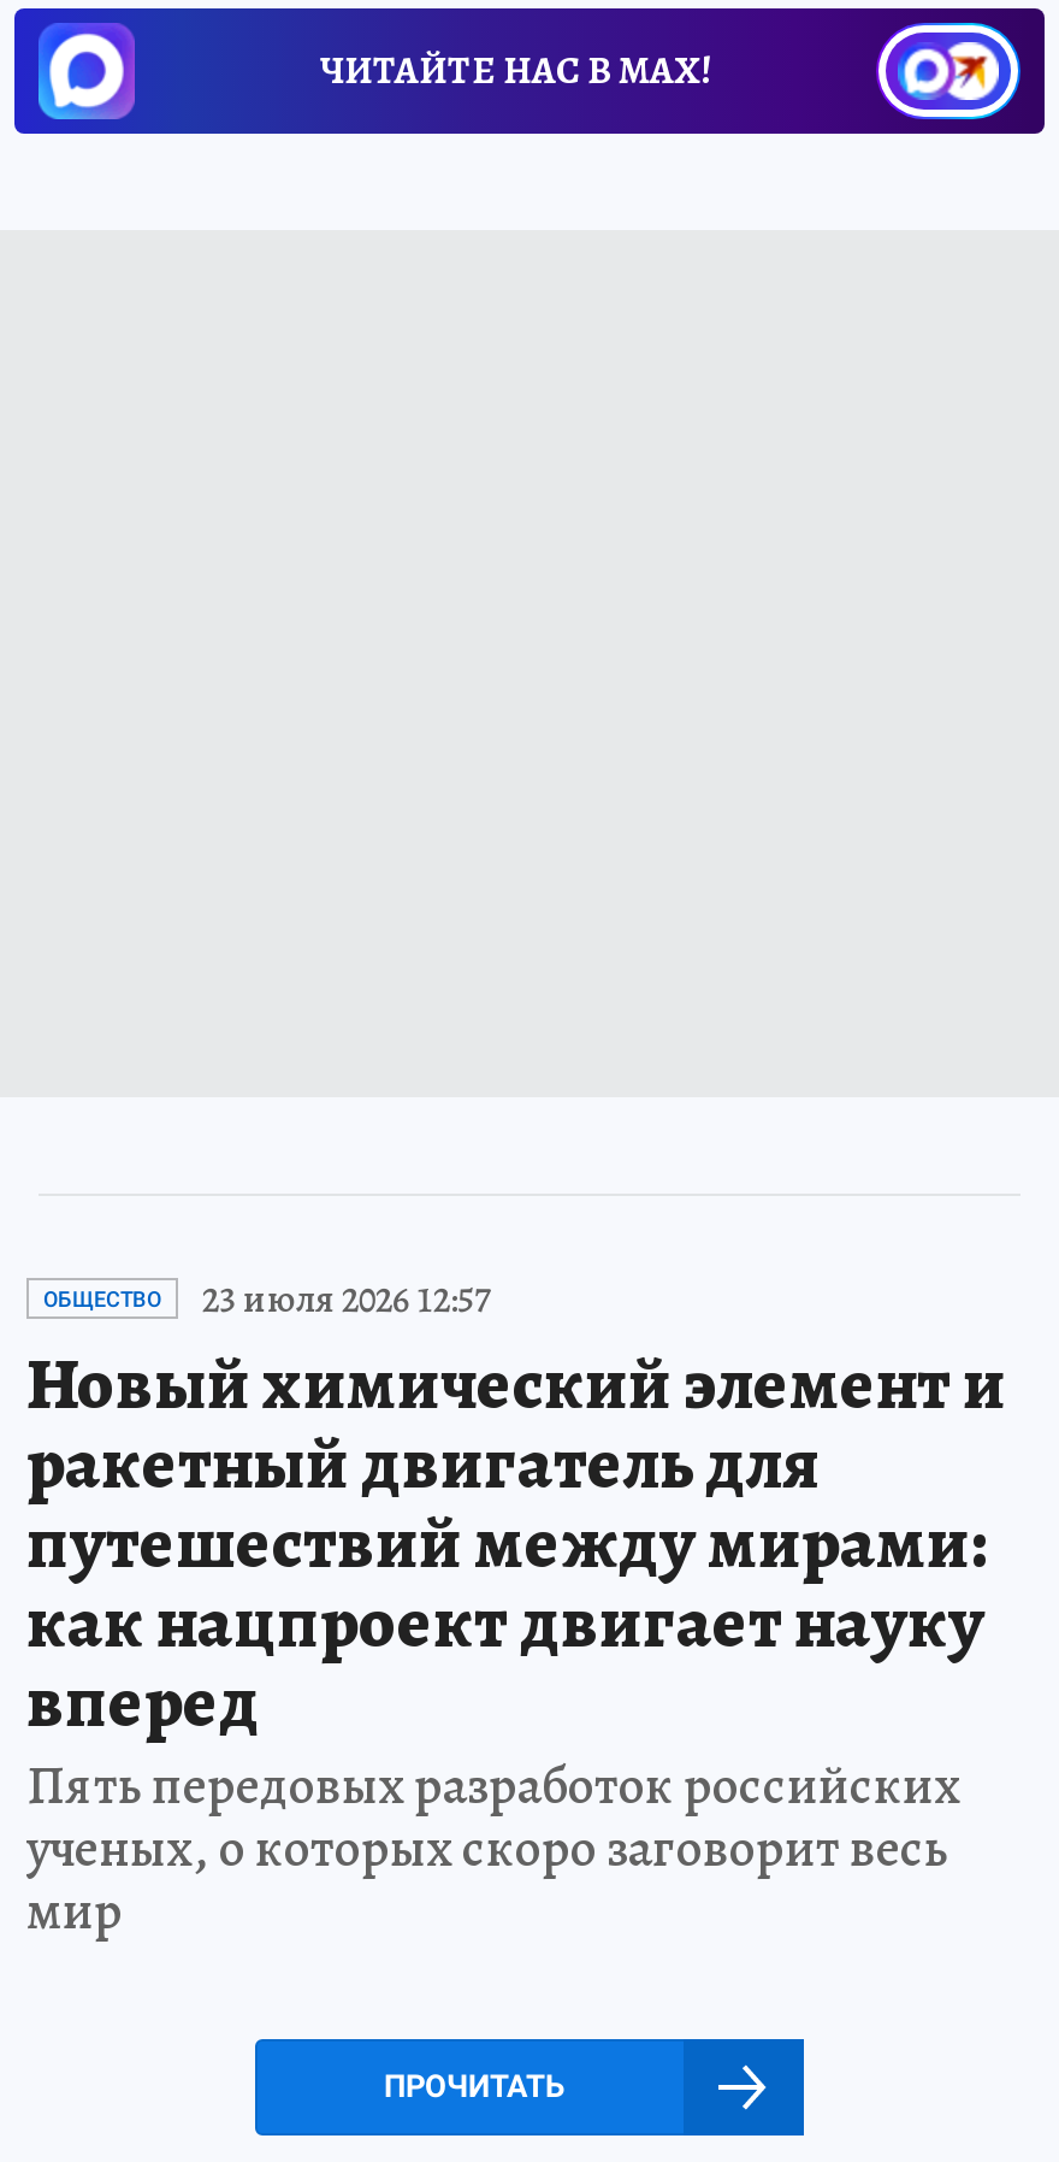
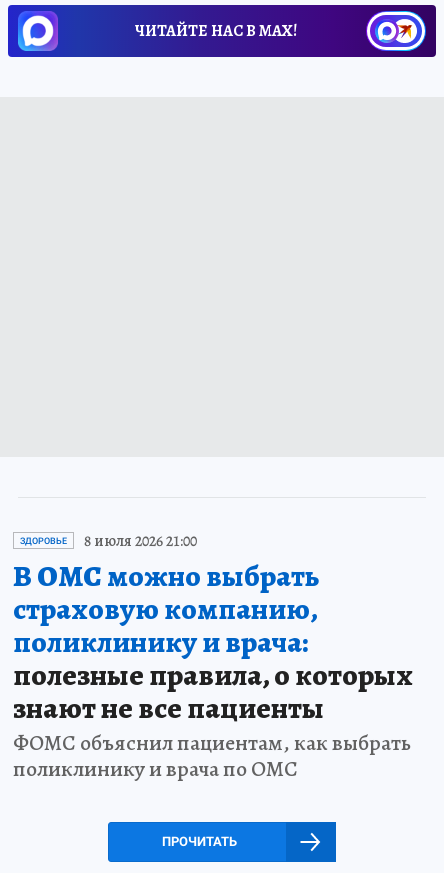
[26,1272,1006,1947] ОБЩЕСТВО | 23 июля 2026 12:57 | Новый химический элемент и | ракетный двигатель для | путешествий между мирами: | как нацпроект двигает науку | вперед | Пять передовых разработок российских | ученых, о которых скоро заговорит весь | мир -> [13,530,413,784] ЗДОРОВЬЕ | 8 июля 2026 21:00 | В ОМС можно выбрать | страховую компанию, | поликлинику и врача: | полезные правила, о которых | знают не все пациенты | ФОМС объяснил пациентам, как выбрать | поликлинику и врача по ОМС

